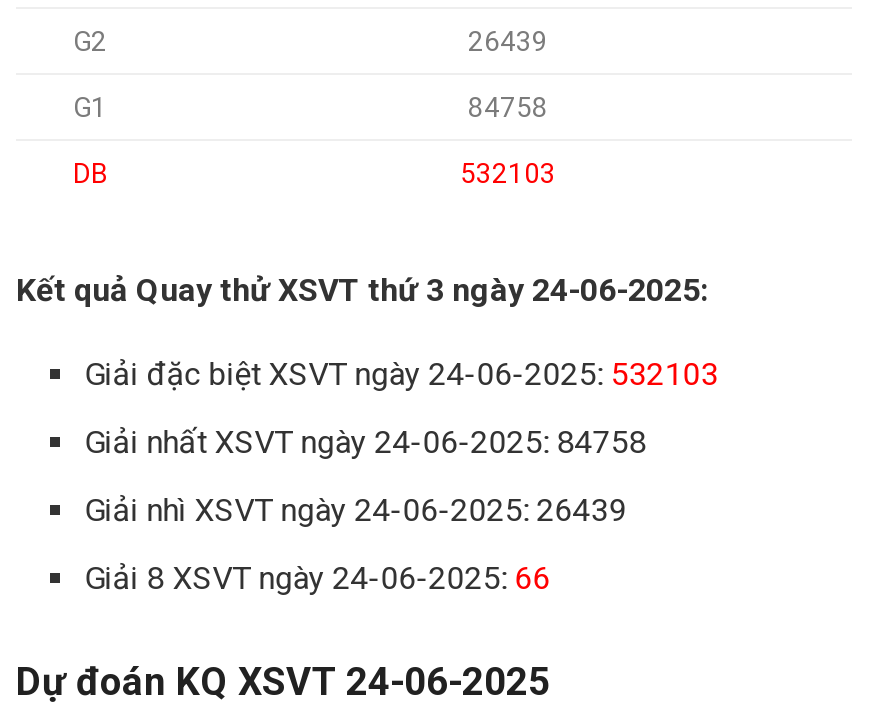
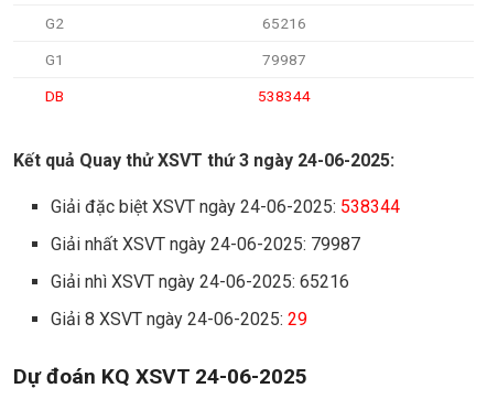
[468,24,548,56] 26439 -> [262,14,306,31] 65216
[468,90,548,122] 84758 -> [262,50,306,68] 79987
[460,156,556,188] 532103 -> [258,87,311,104] 538344
[85,354,719,392] Giải đặc biệt XSVT ngày 24-06-2025: 532103 -> [51,196,400,217] Giải đặc biệt XSVT ngày 24-06-2025: 538344
[85,422,647,460] Giải nhất XSVT ngày 24-06-2025: 84758 -> [51,233,361,254] Giải nhất XSVT ngày 24-06-2025: 79987
[85,490,627,528] Giải nhì XSVT ngày 24-06-2025: 26439 -> [51,271,350,292] Giải nhì XSVT ngày 24-06-2025: 65216
[85,558,551,596] Giải 8 XSVT ngày 24-06-2025: 66 -> [51,308,308,329] Giải 8 XSVT ngày 24-06-2025: 29

